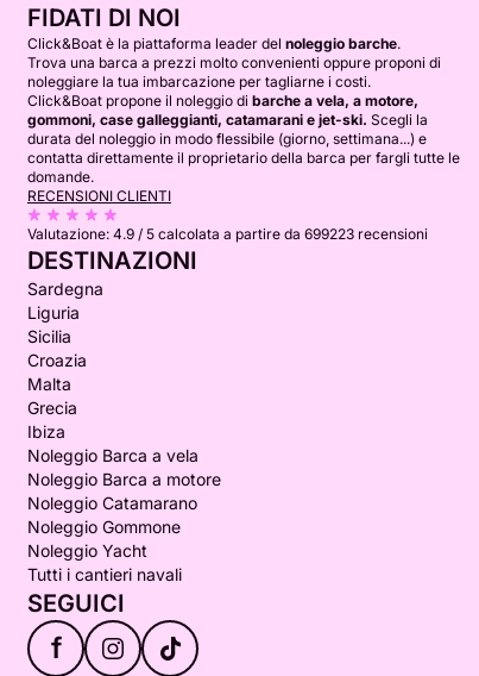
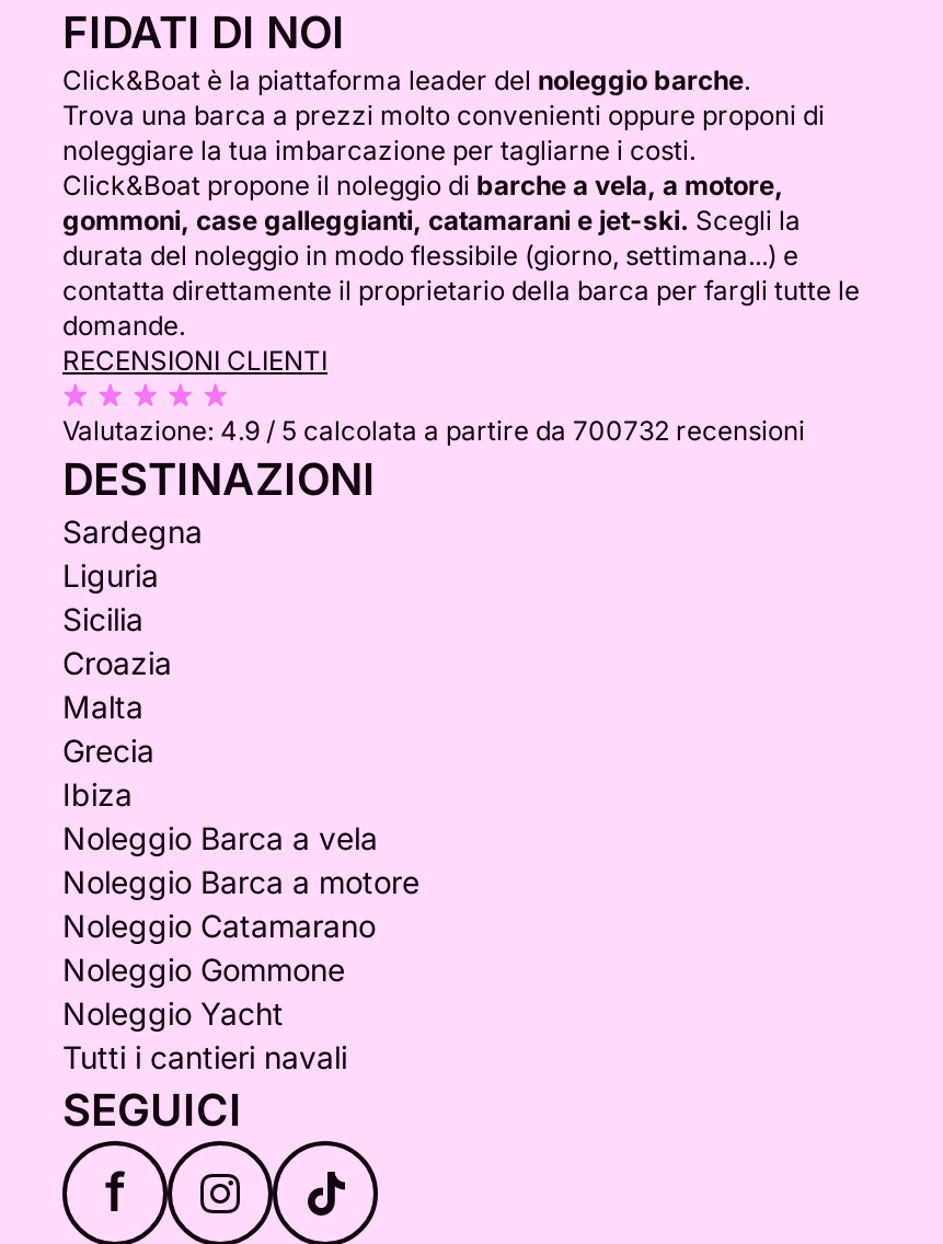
[27,225,428,243] Valutazione: 4.9 / 5 calcolata a partire da 699223 recensioni -> [62,414,805,447] Valutazione: 4.9 / 5 calcolata a partire da 700732 recensioni

